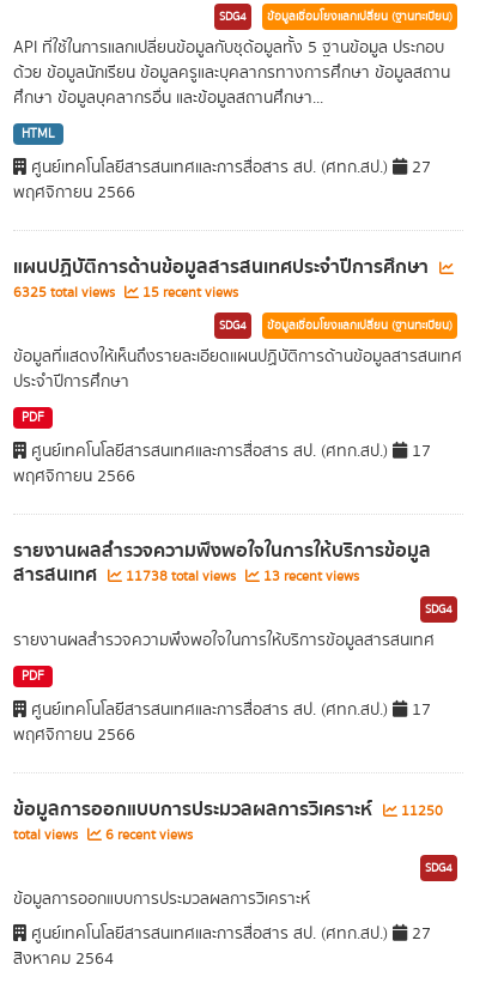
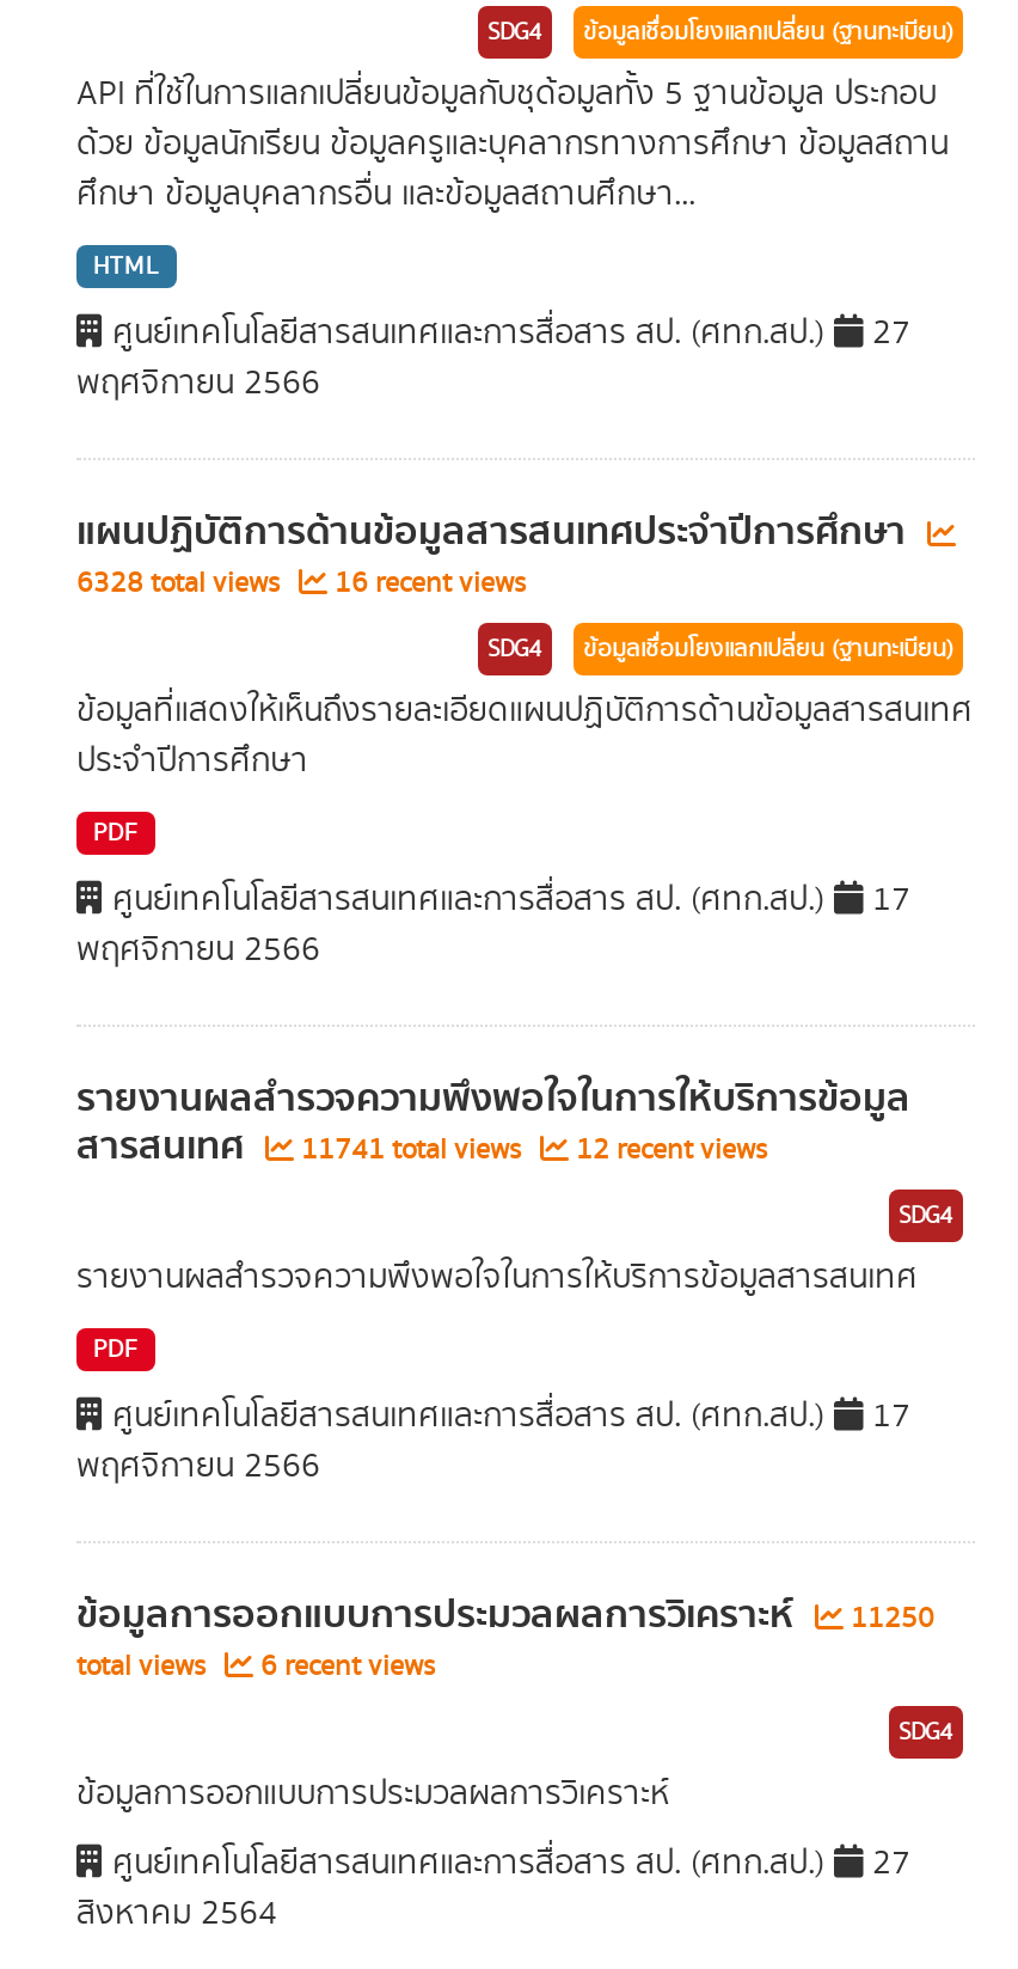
[13,283,119,303] 6325 total views -> [76,563,287,604] 6328 total views
[139,283,238,303] 15 recent views -> [327,563,526,604] 16 recent views
[122,566,239,587] 11738 total views -> [294,1130,528,1170] 11741 total views
[260,566,359,587] 13 recent views -> [569,1130,767,1170] 12 recent views

